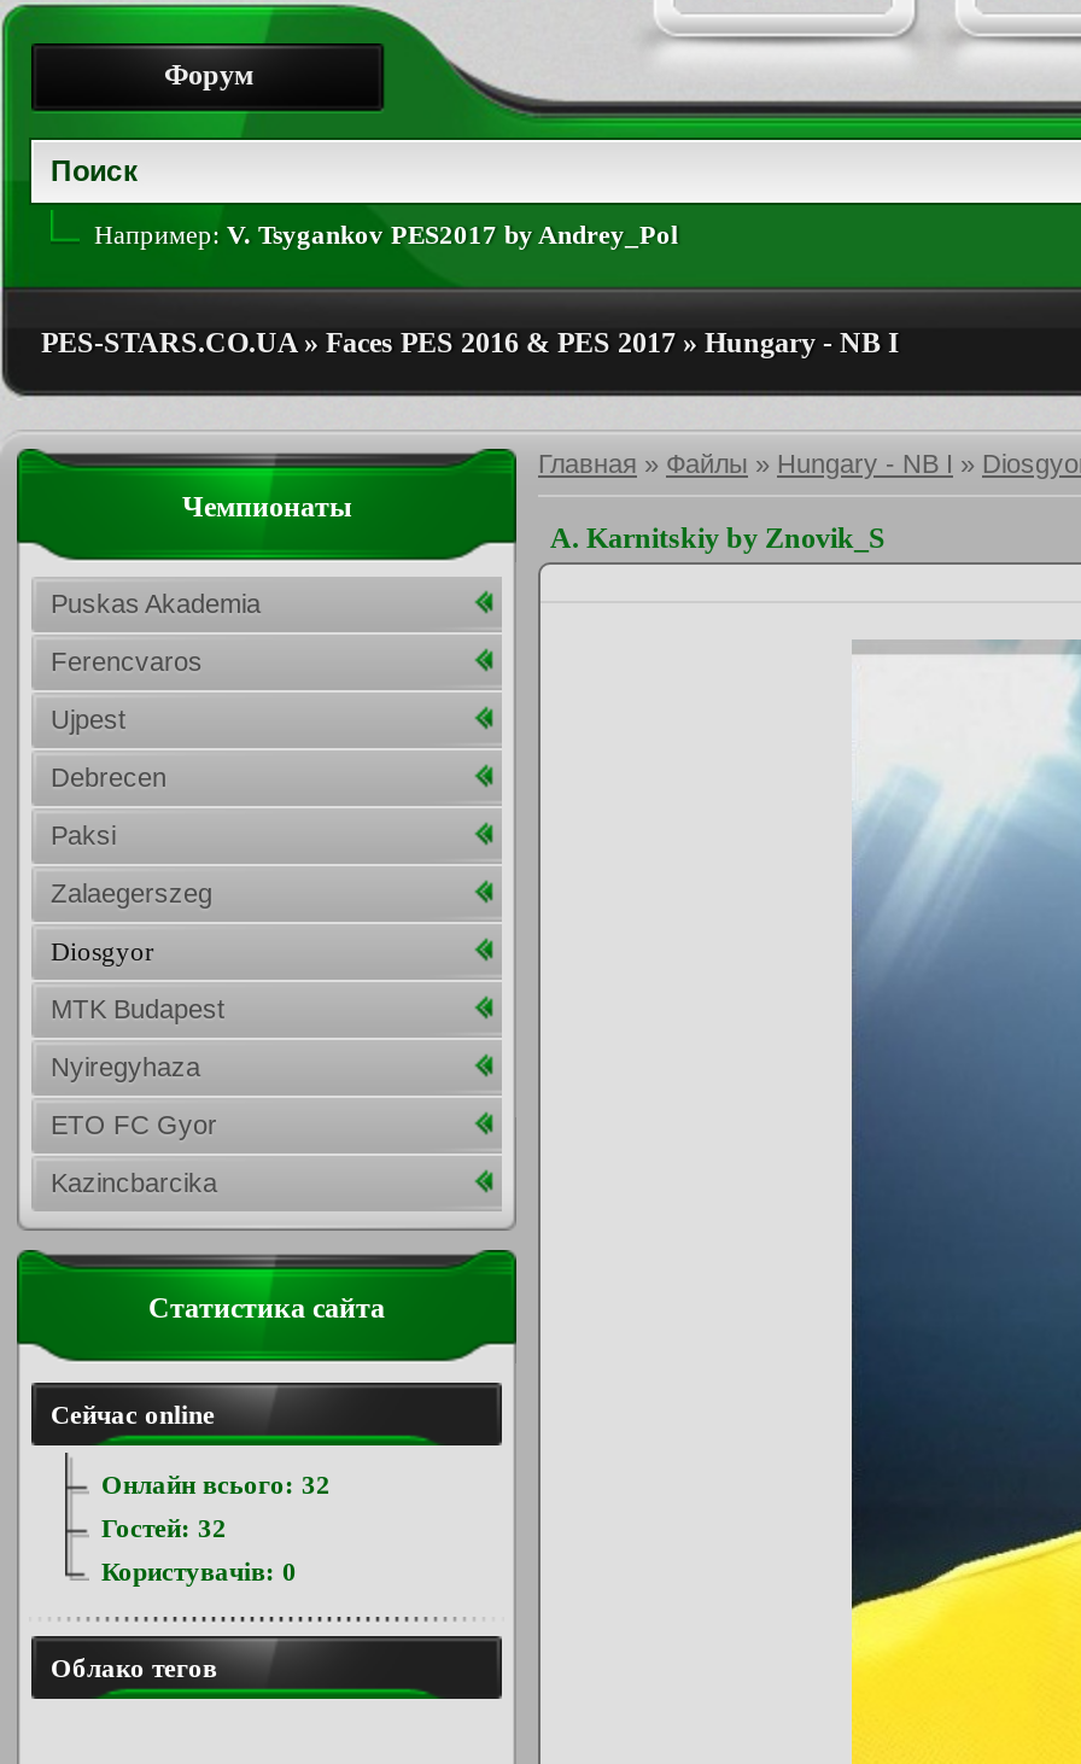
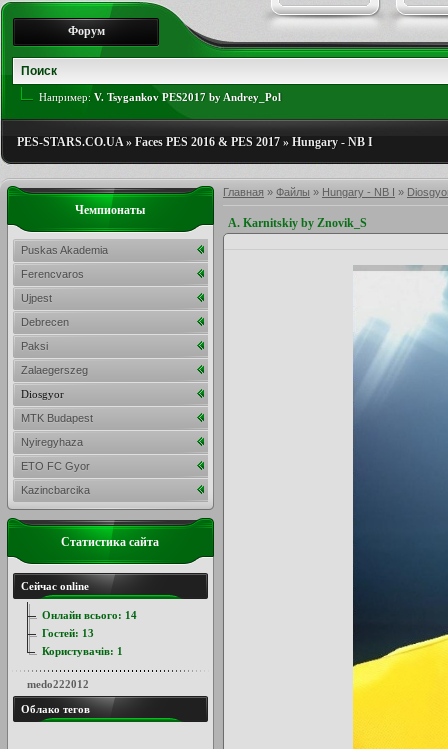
[101,1470,331,1585] Онлайн всього: 32 | Гостей: 32 | Користувачів: 0 -> [27,609,137,690] Онлайн всього: 14 | Гостей: 13 | Користувачів: 1 | medo222012

